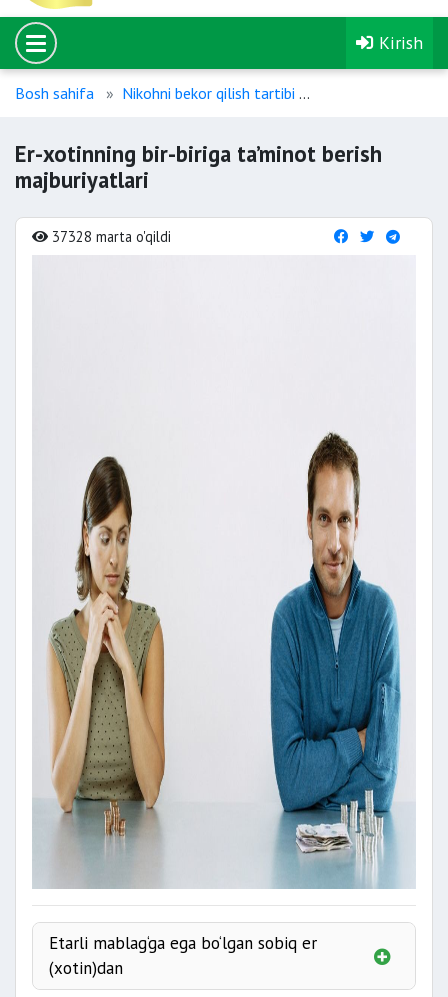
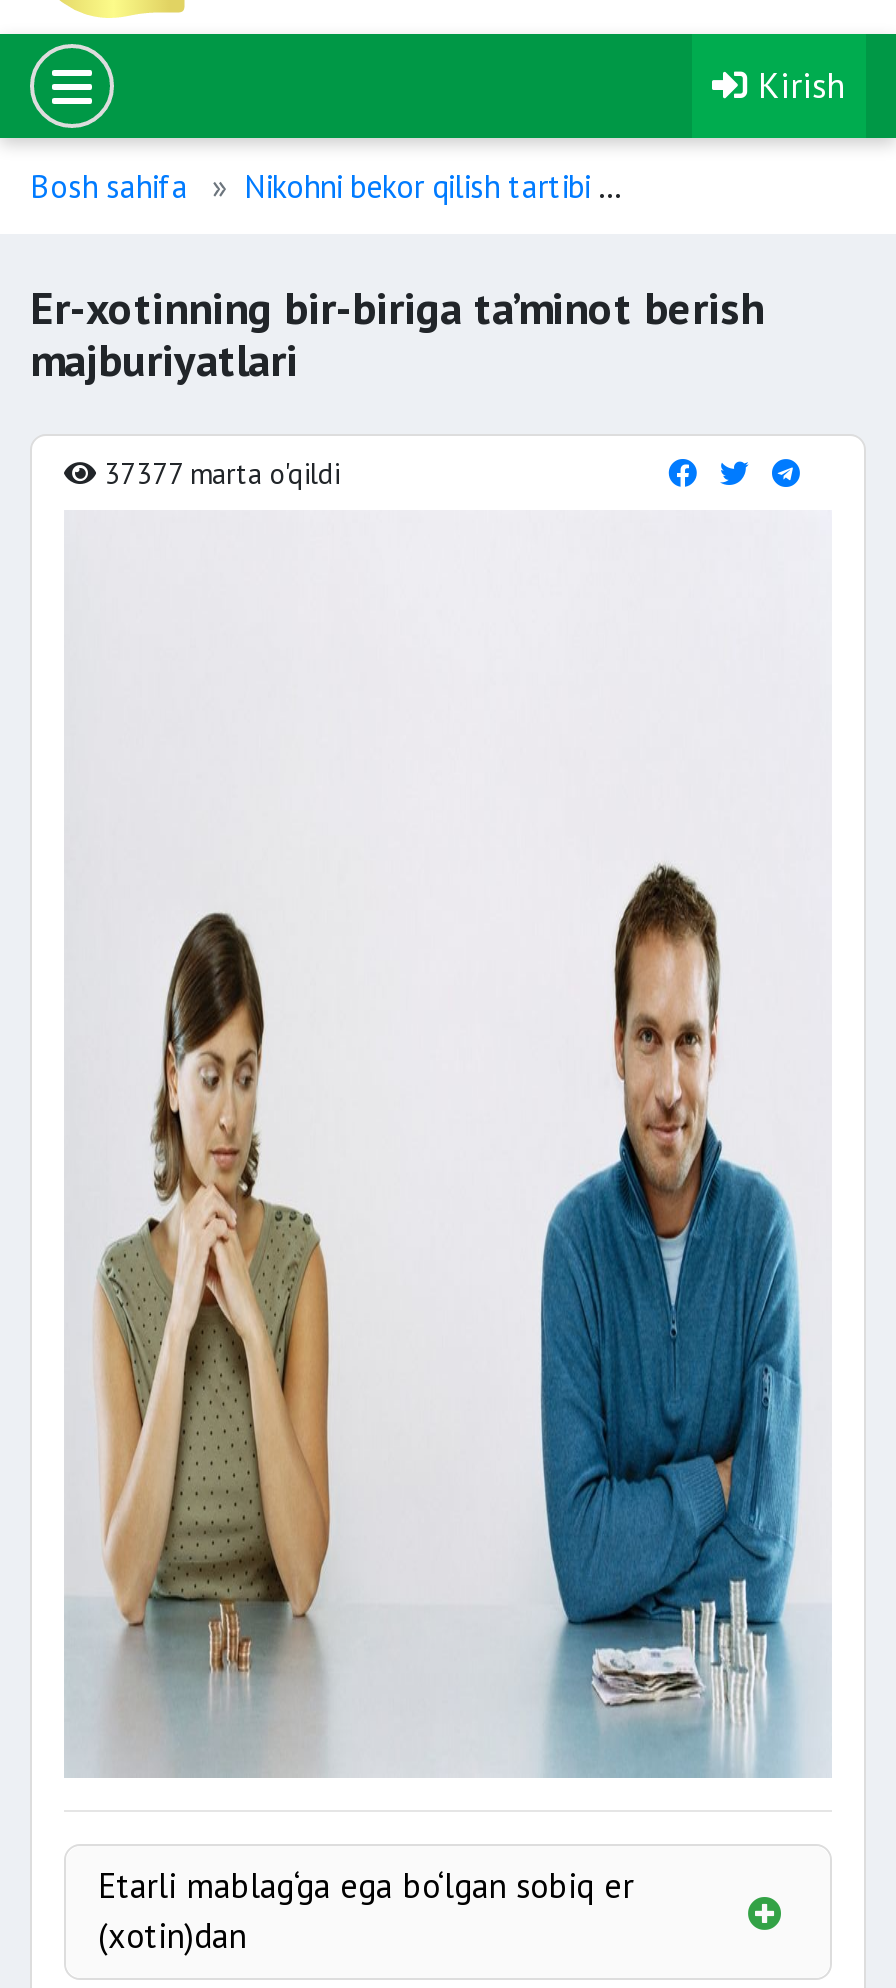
[48,227,171,246] 37328 marta o'qildi -> [96,454,340,492] 37377 marta o'qildi

